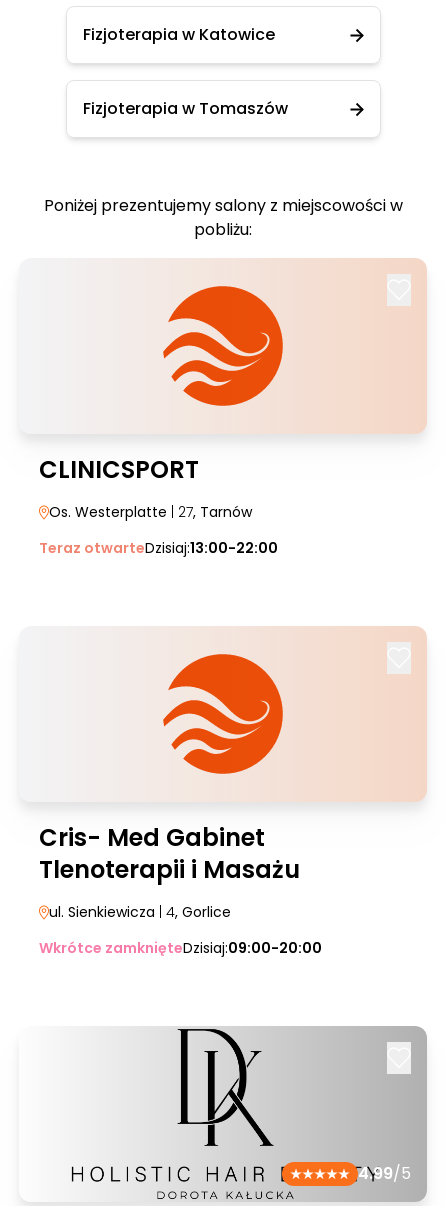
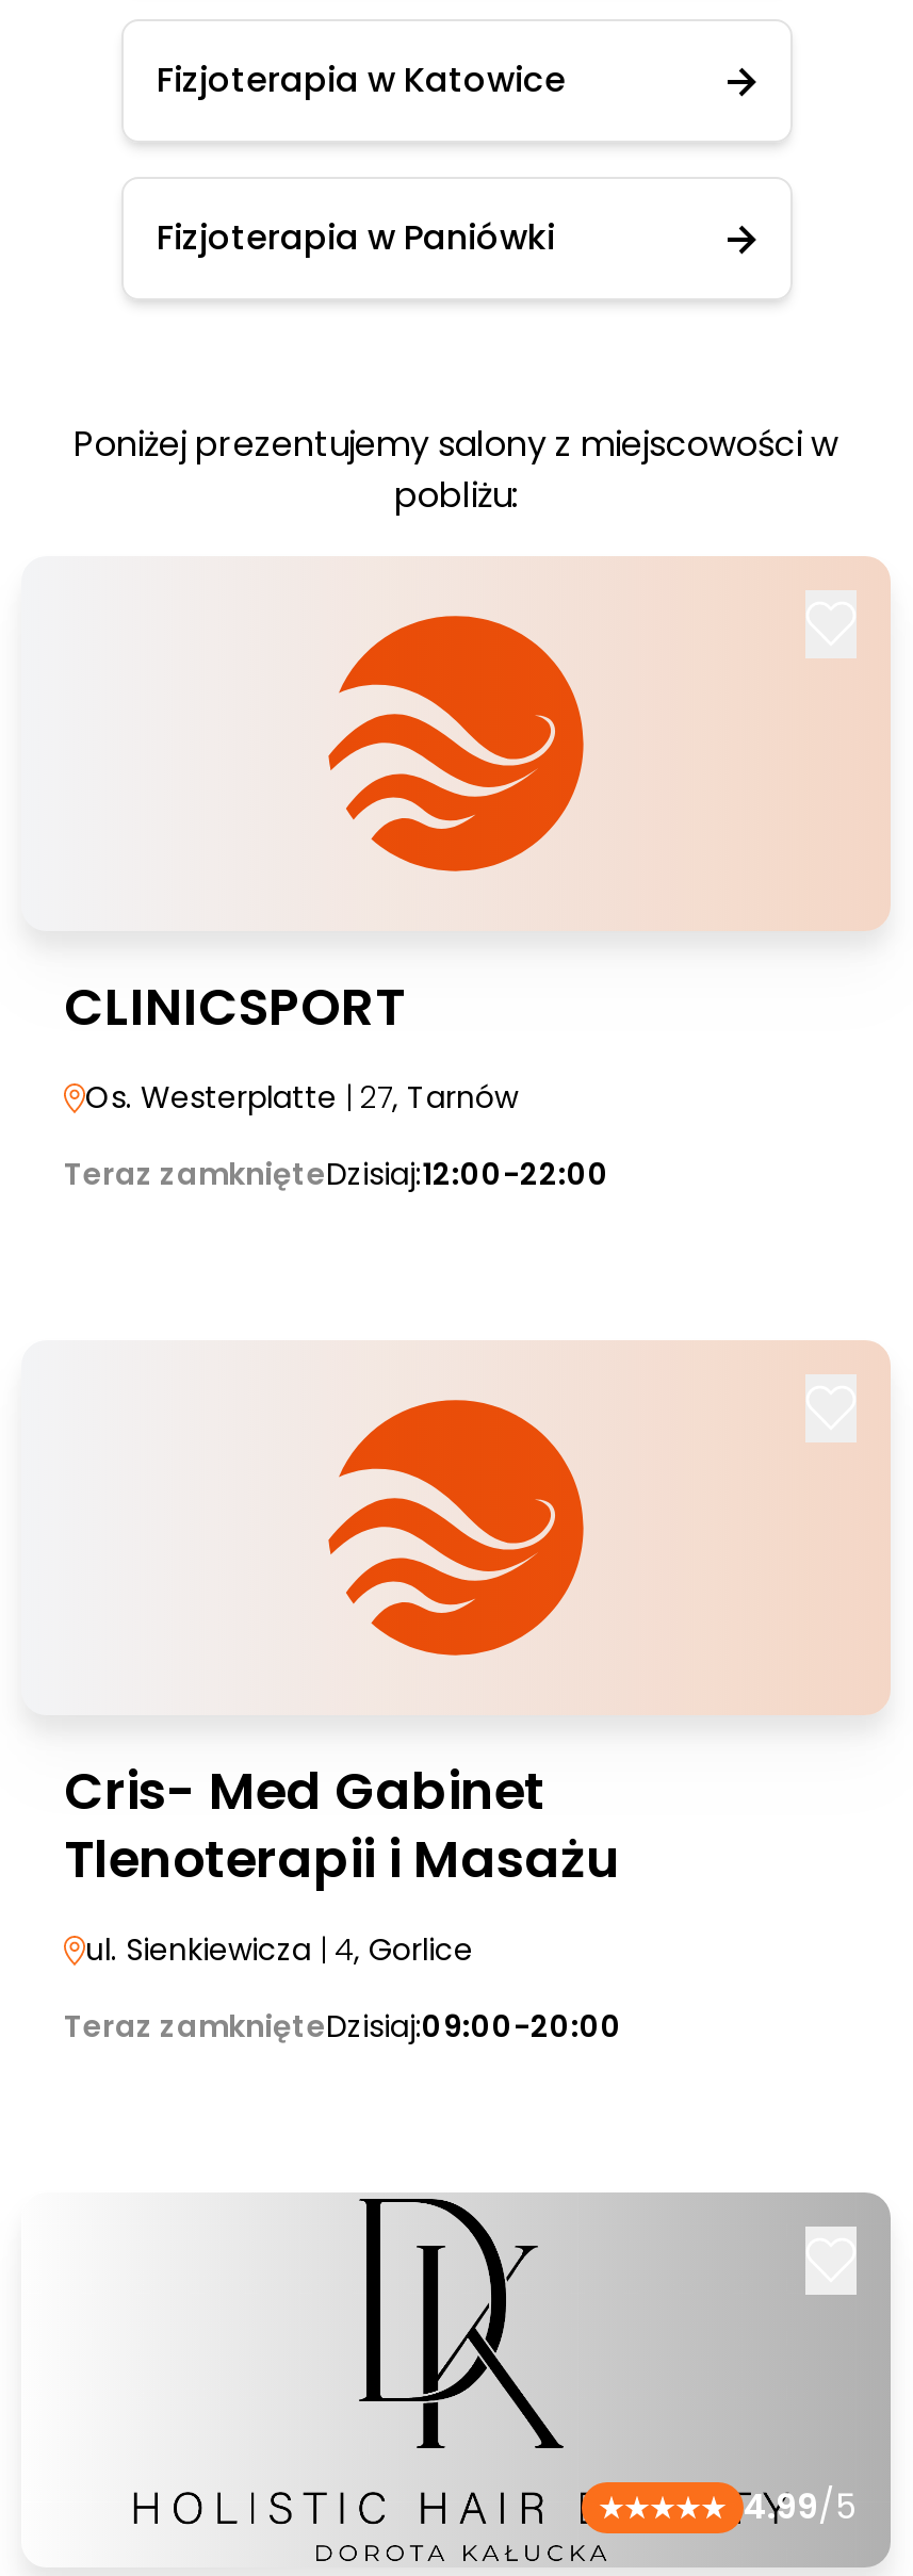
[82,97,287,120] Fizjoterapia w Tomaszów -> [157,213,555,262] Fizjoterapia w Paniówki
[39,538,278,558] Teraz otwarteDzisiaj:13:00-22:00 -> [64,1153,609,1195] Teraz zamknięteDzisiaj:12:00-22:00
[39,938,322,958] Wkrótce zamknięteDzisiaj:09:00-20:00 -> [64,2005,622,2048] Teraz zamknięteDzisiaj:09:00-20:00

